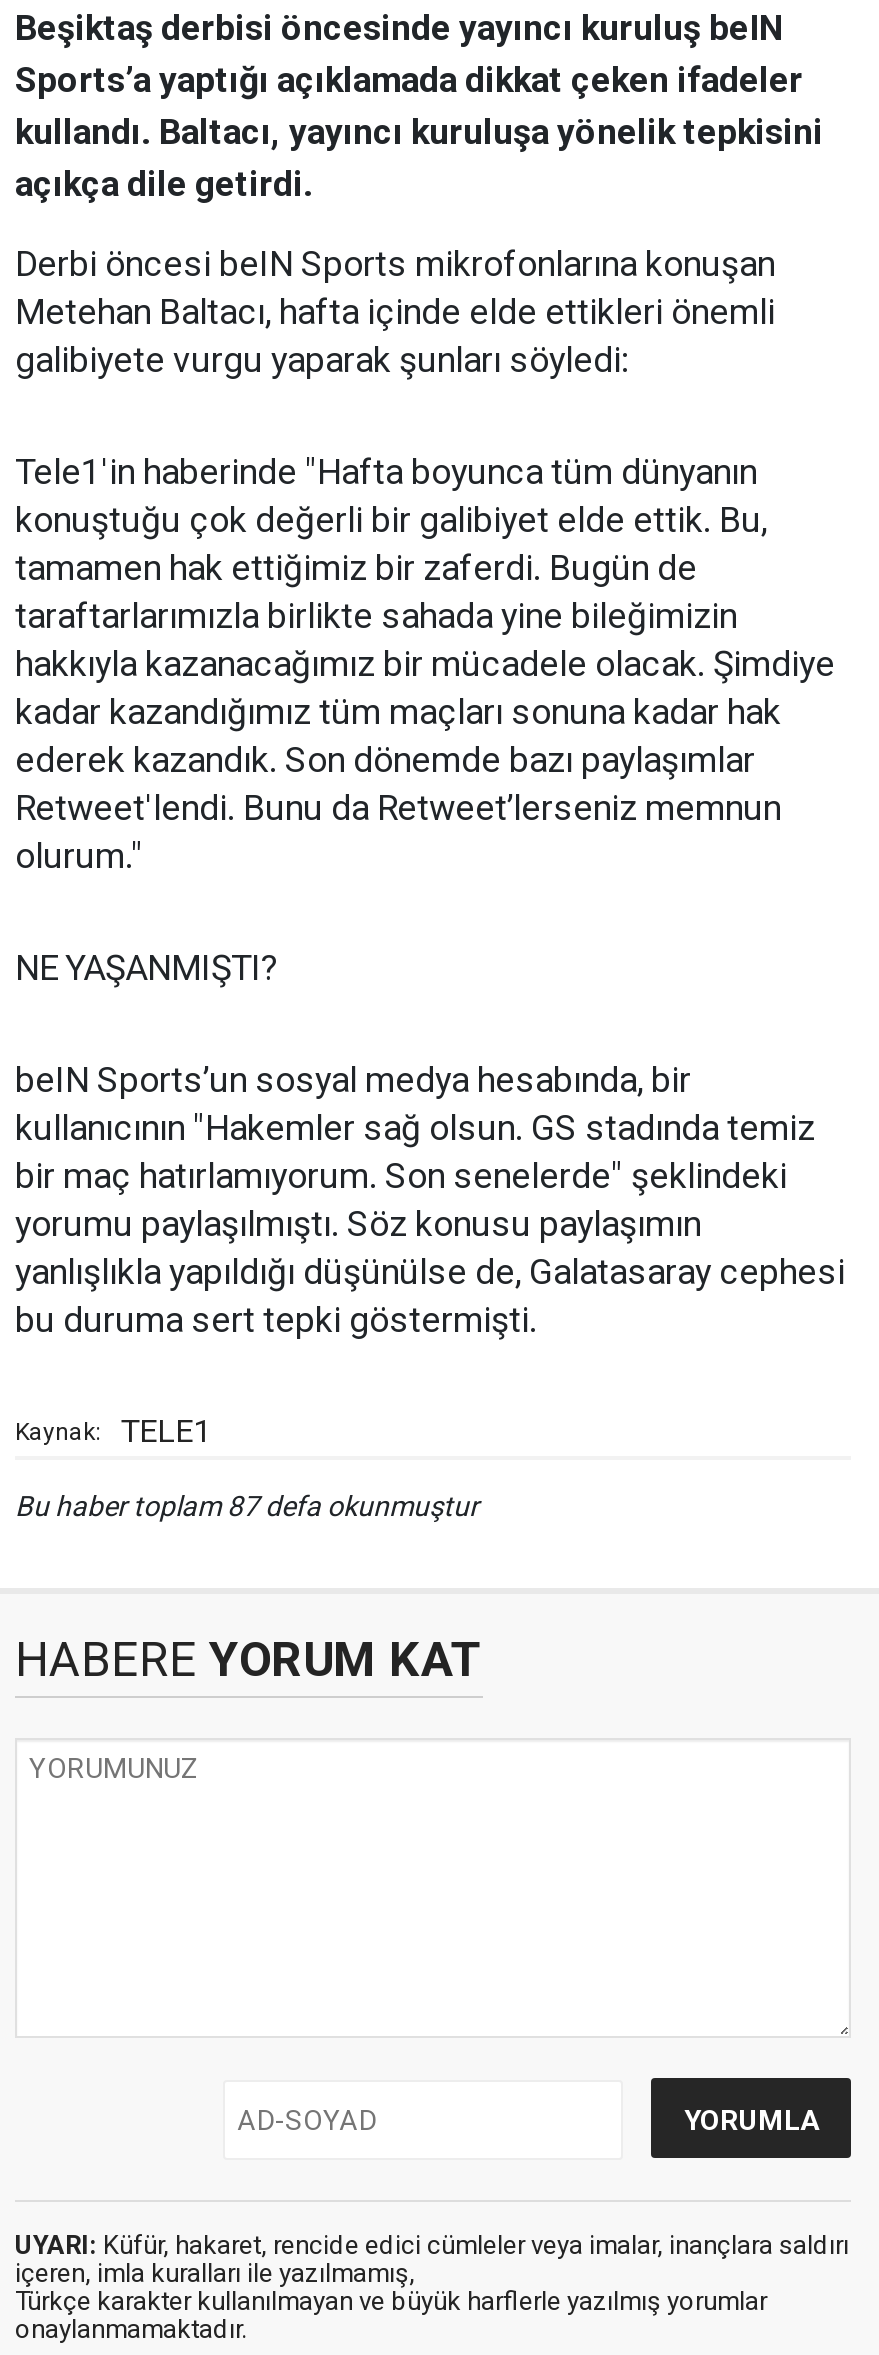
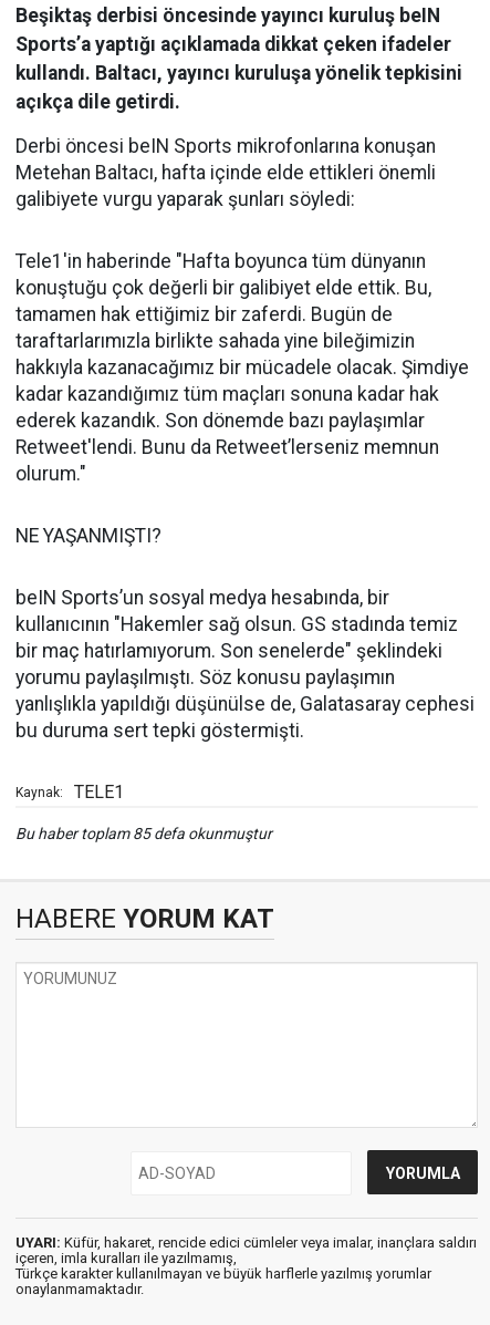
[15,1490,479,1522] Bu haber toplam 87 defa okunmuştur -> [15,825,272,842] Bu haber toplam 85 defa okunmuştur

